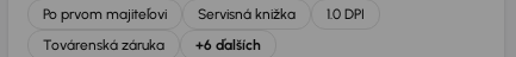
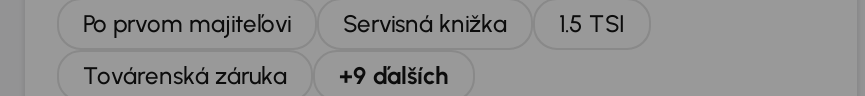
[43,6,365,23] Po prvom majiteľovi Servisná knižka 1.0 DPI -> [83,10,625,38] Po prvom majiteľovi Servisná knižka 1.5 TSI
[43,37,261,53] Továrenská záruka +6 ďalších -> [83,62,449,90] Továrenská záruka +9 ďalších

